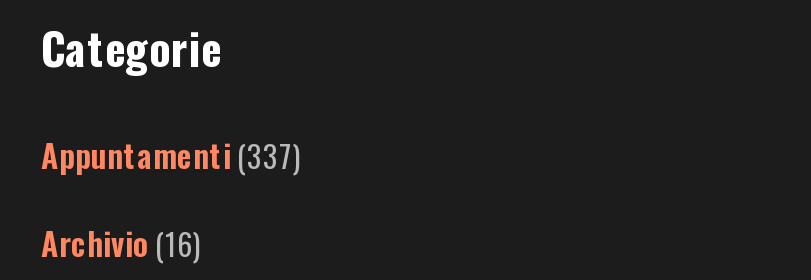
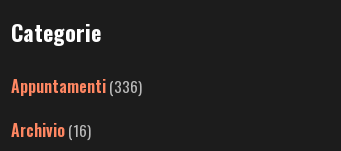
[41,131,301,179] Appuntamenti (337) -> [11,74,142,98] Appuntamenti (336)

